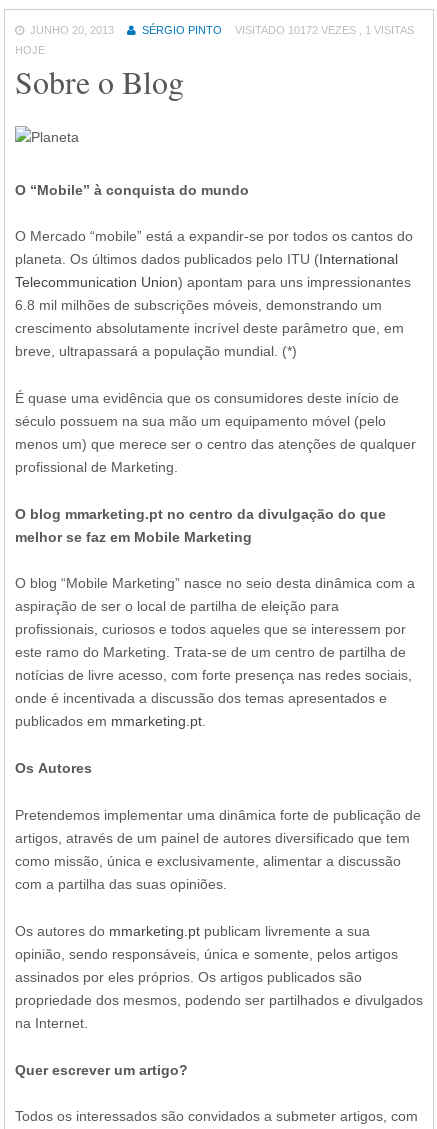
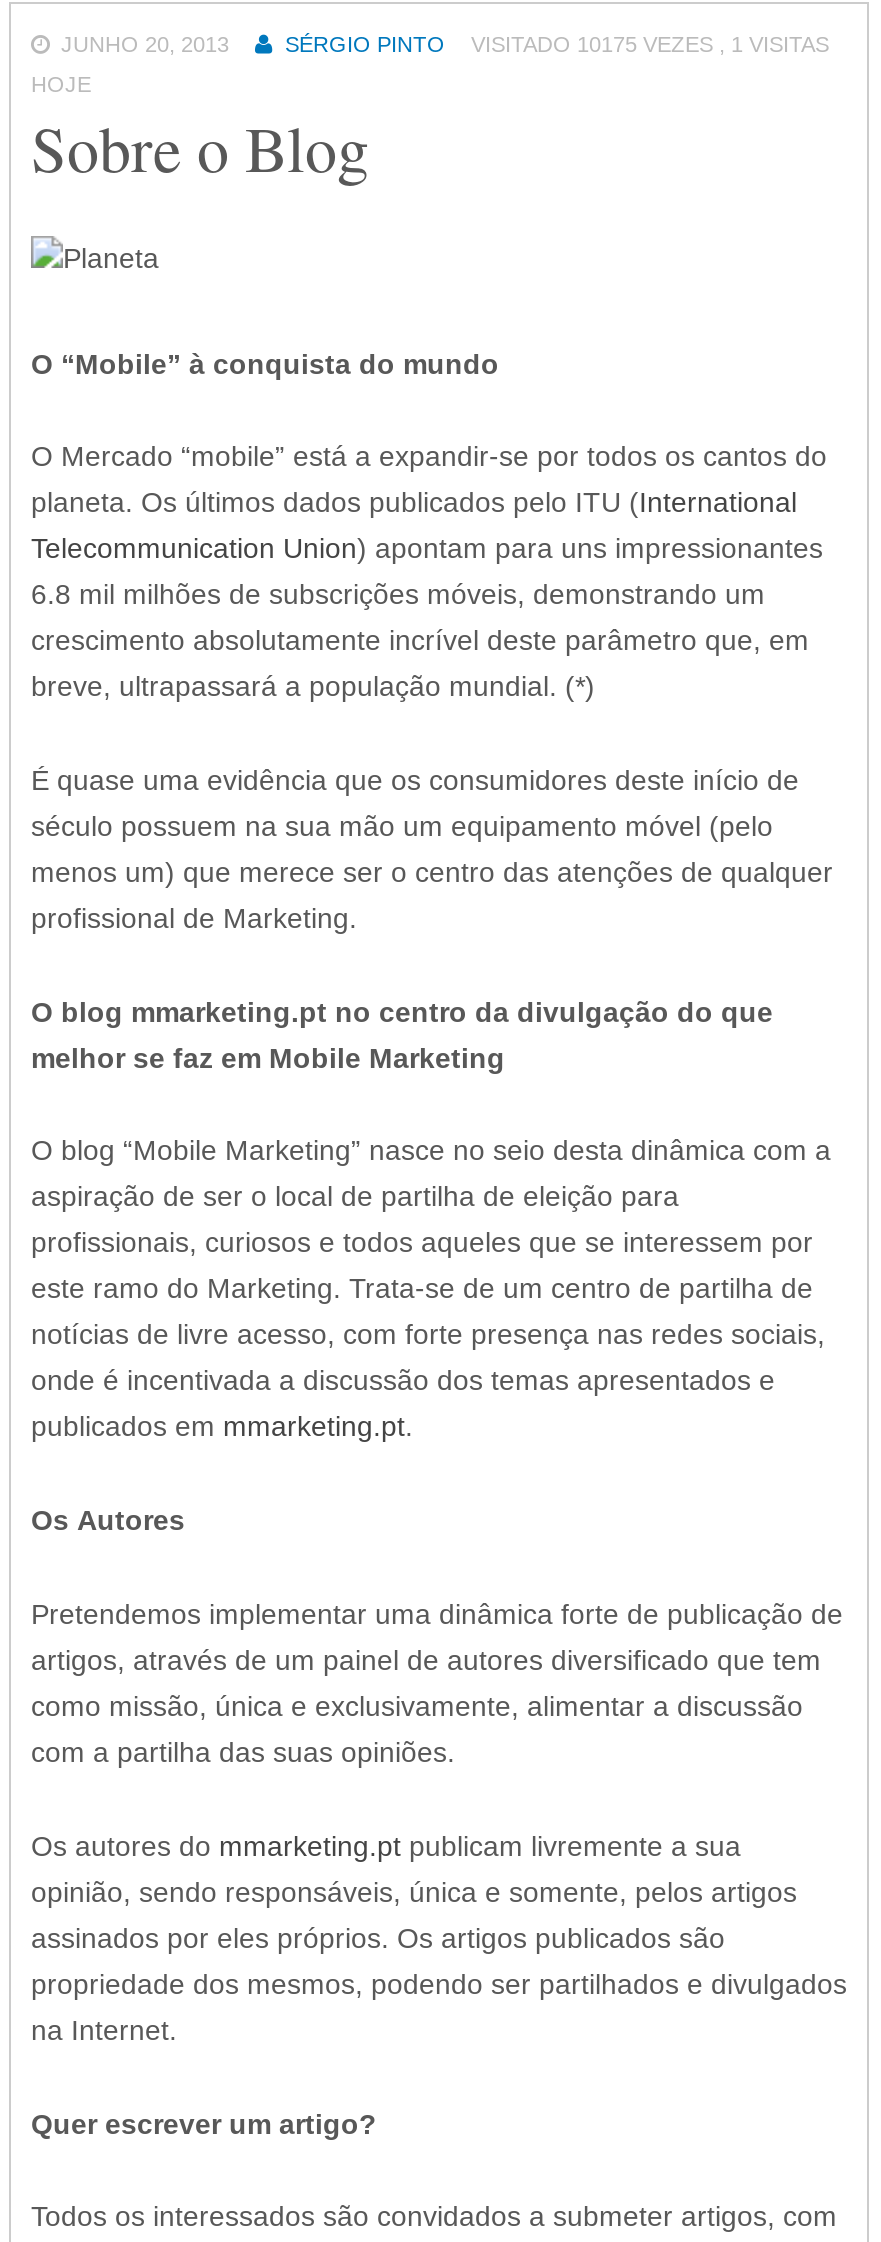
[232,24,414,36] VISITADO 10172 VEZES , 1 VISITAS -> [465,32,829,56] VISITADO 10175 VEZES , 1 VISITAS

